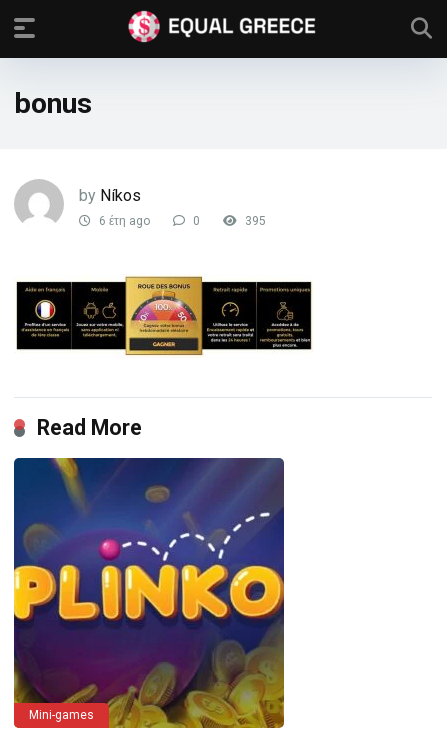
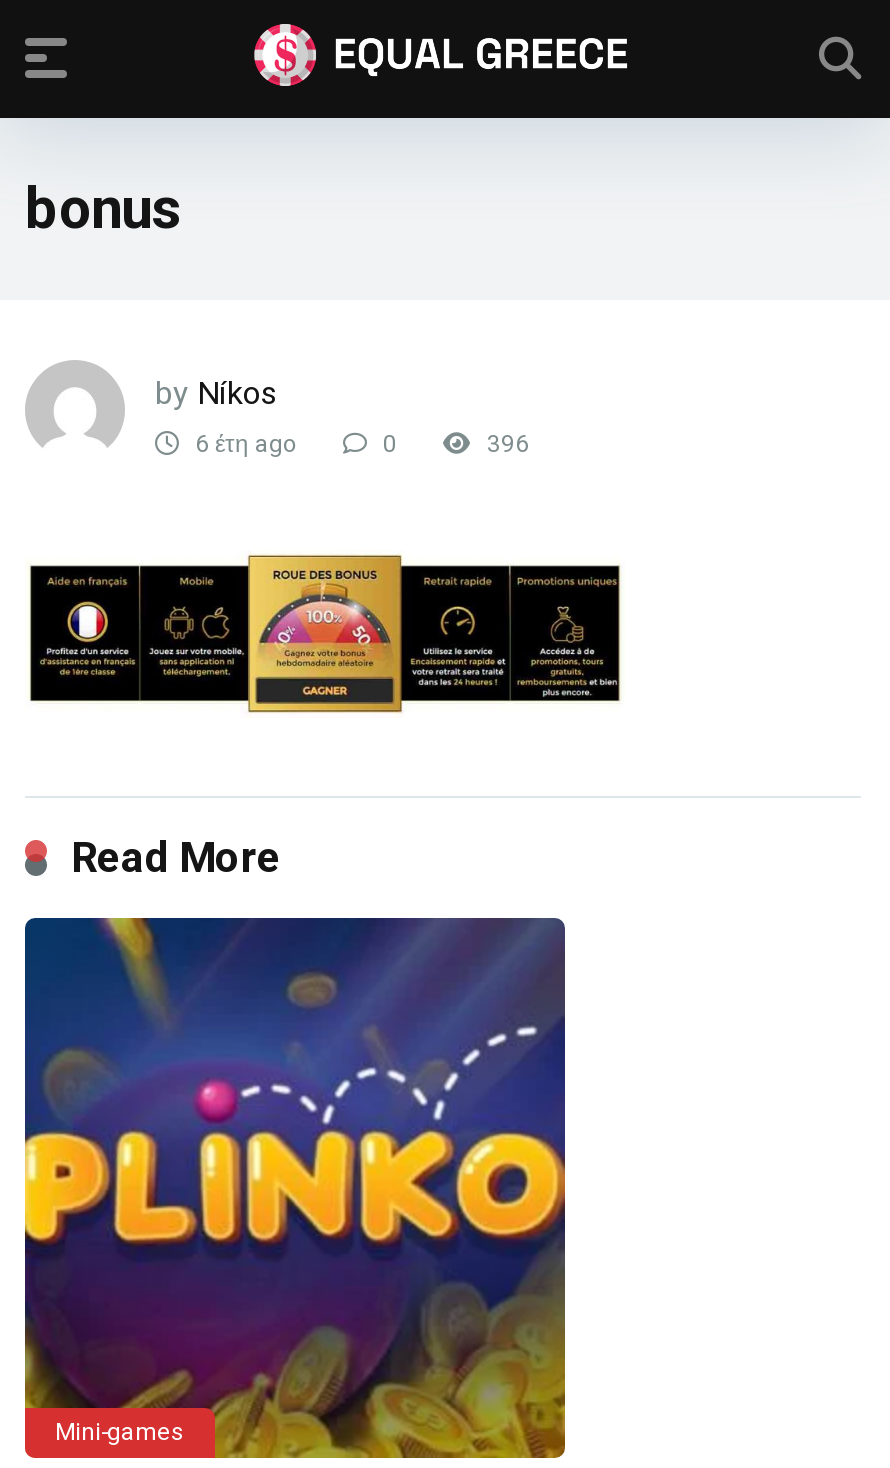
[242,214,266,228] 395 -> [481,430,529,458] 396

